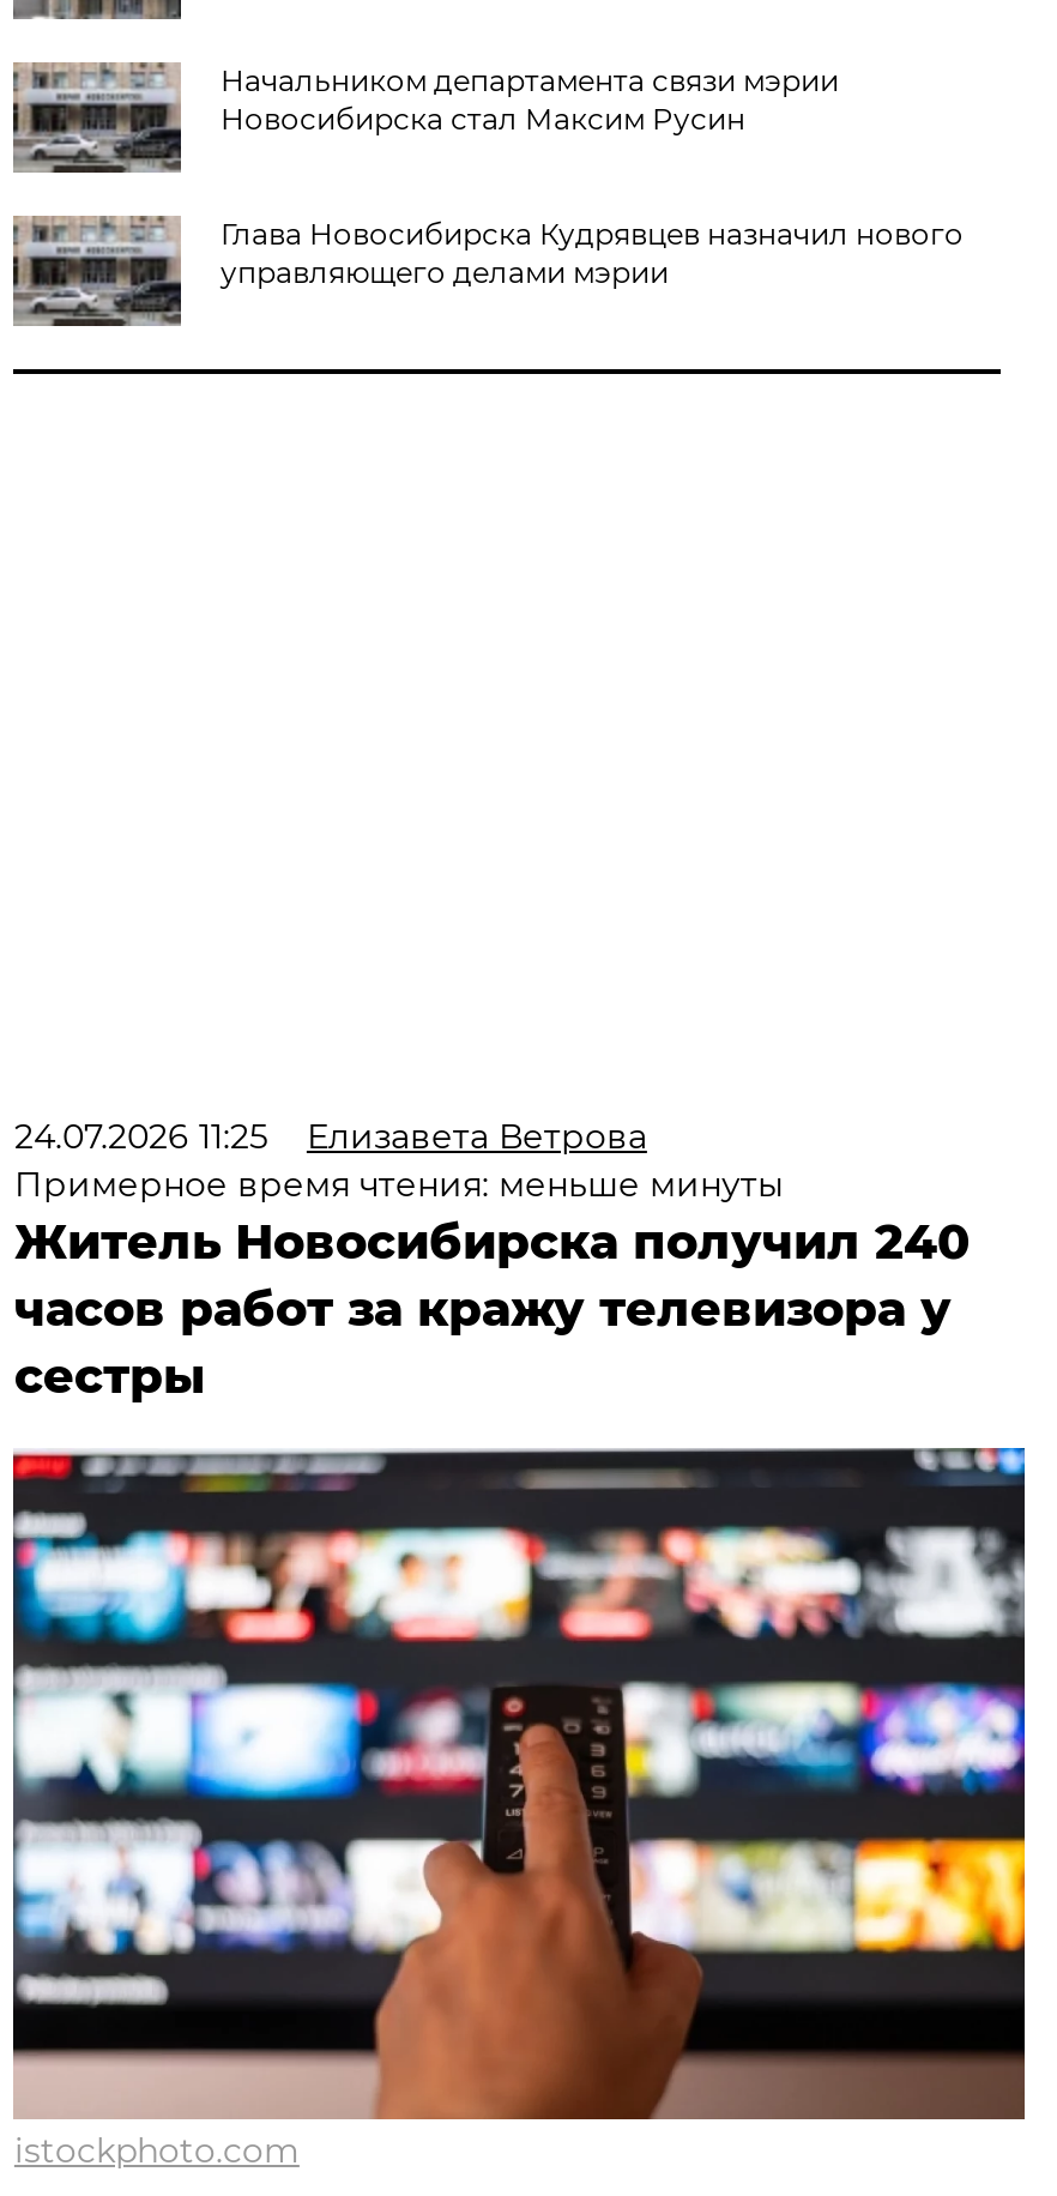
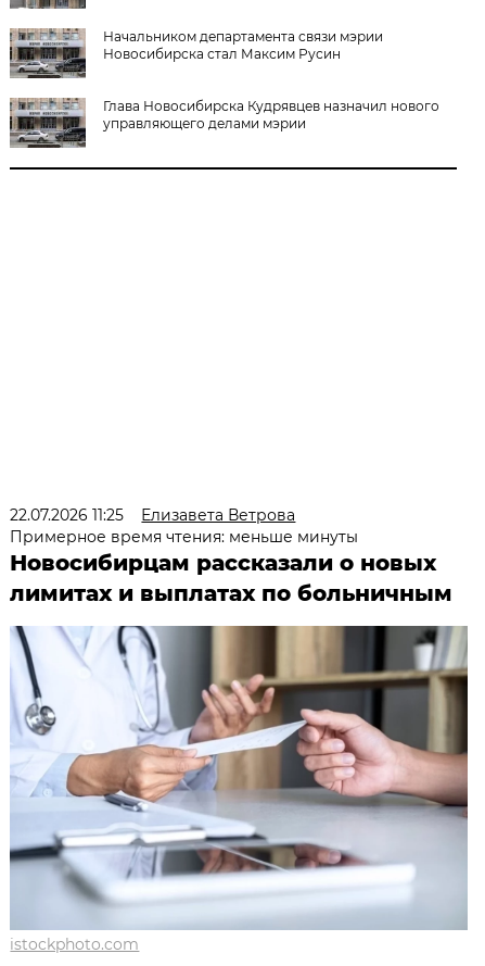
[14,1115,647,1158] 24.07.2026 11:25 Елизавета Ветрова -> [10,505,296,525] 22.07.2026 11:25 Елизавета Ветрова
[14,1213,970,1405] Житель Новосибирска получил 240 | часов работ за кражу телевизора у | сестры -> [10,550,453,606] Новосибирцам рассказали о новых | лимитах и выплатах по больничным
[11,1446,1027,2122] [image] -> [10,625,469,930] [image]

